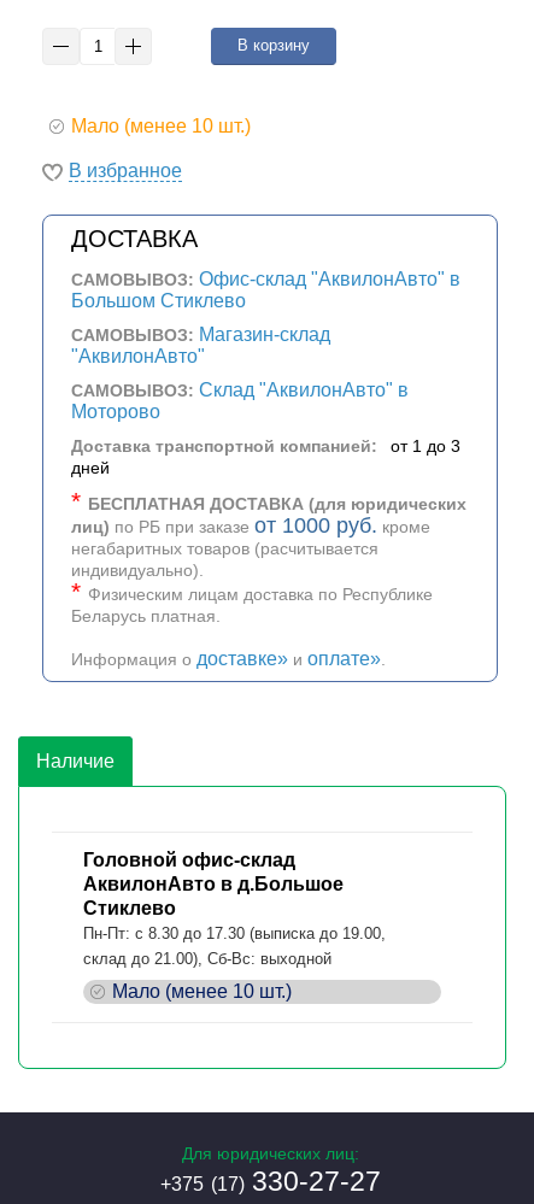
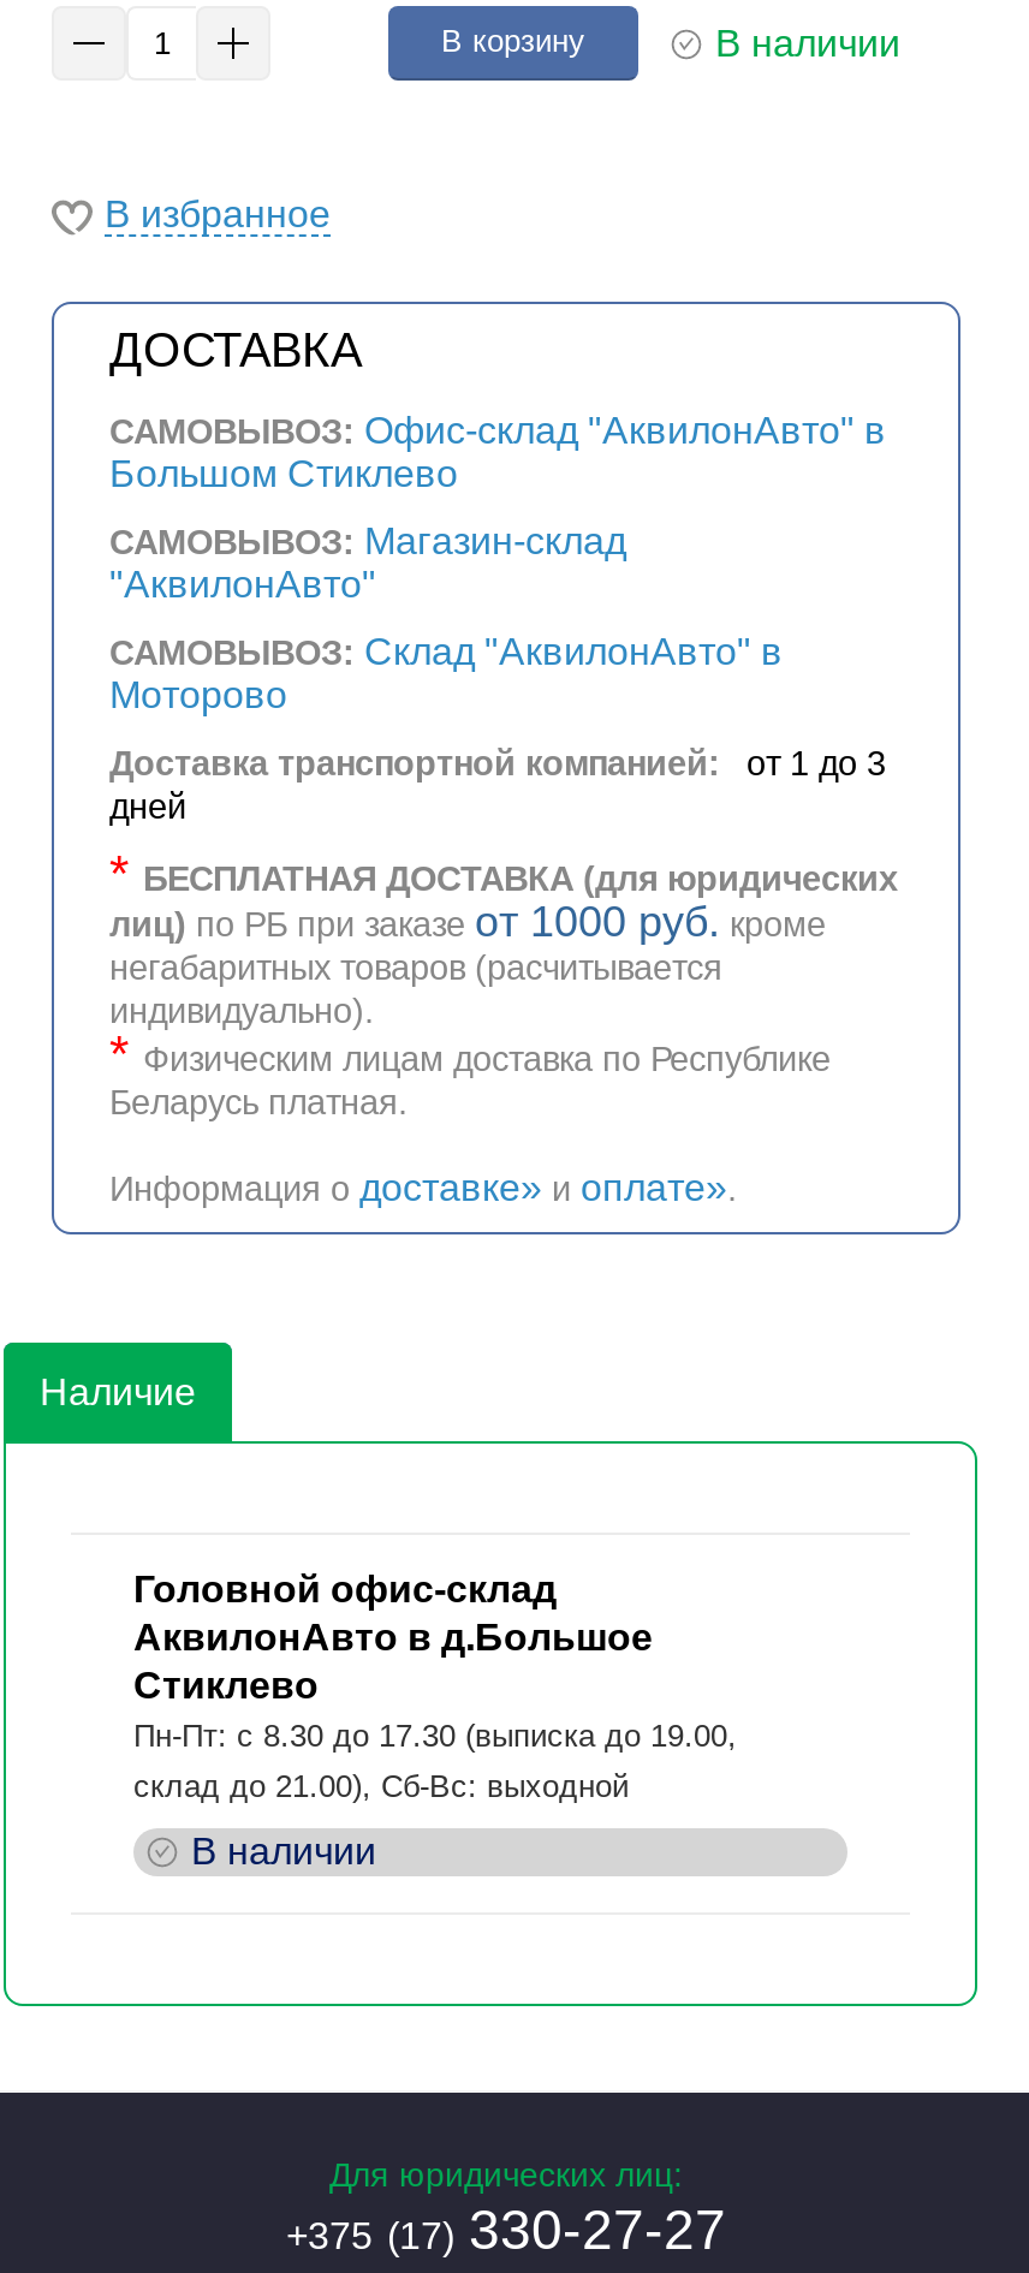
[71,116,251,136] Мало (менее 10 шт.) -> [715,23,900,64] В наличии
[112,981,292,1001] Мало (менее 10 шт.) -> [191,1830,376,1871] В наличии

